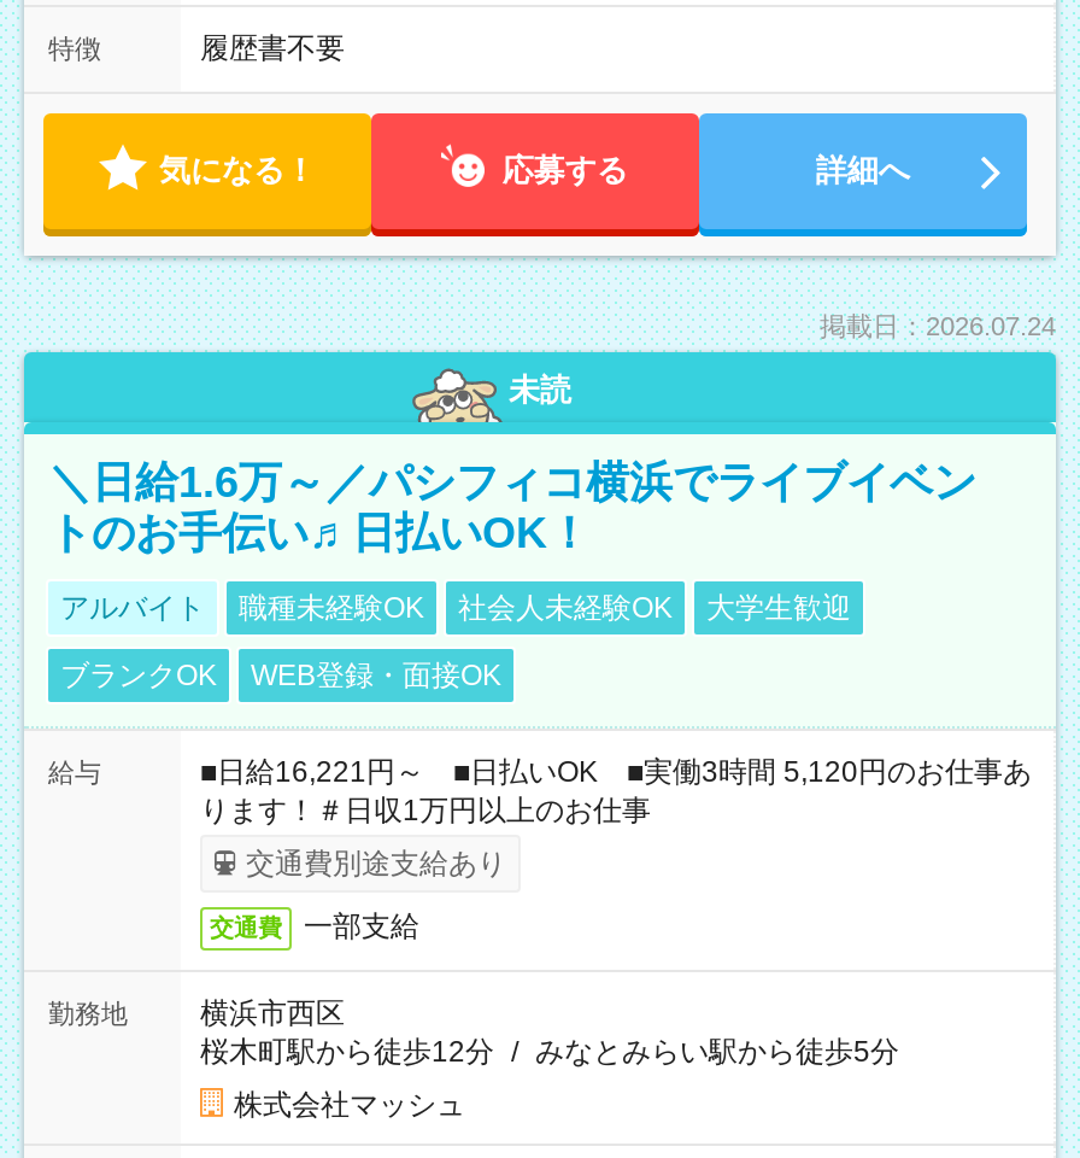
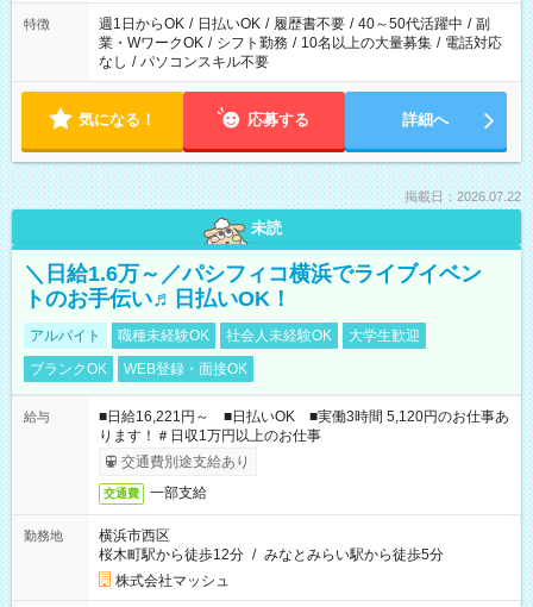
[200,31,345,65] 履歴書不要 -> [99,15,502,70] 週1日からOK / 日払いOK / 履歴書不要 / 40～50代活躍中 / 副 | 業・WワークOK / シフト勤務 / 10名以上の大量募集 / 電話対応 | なし / パソコンスキル不要
[820,311,1056,340] 掲載日：2026.07.24 -> [405,189,521,204] 掲載日：2026.07.22

